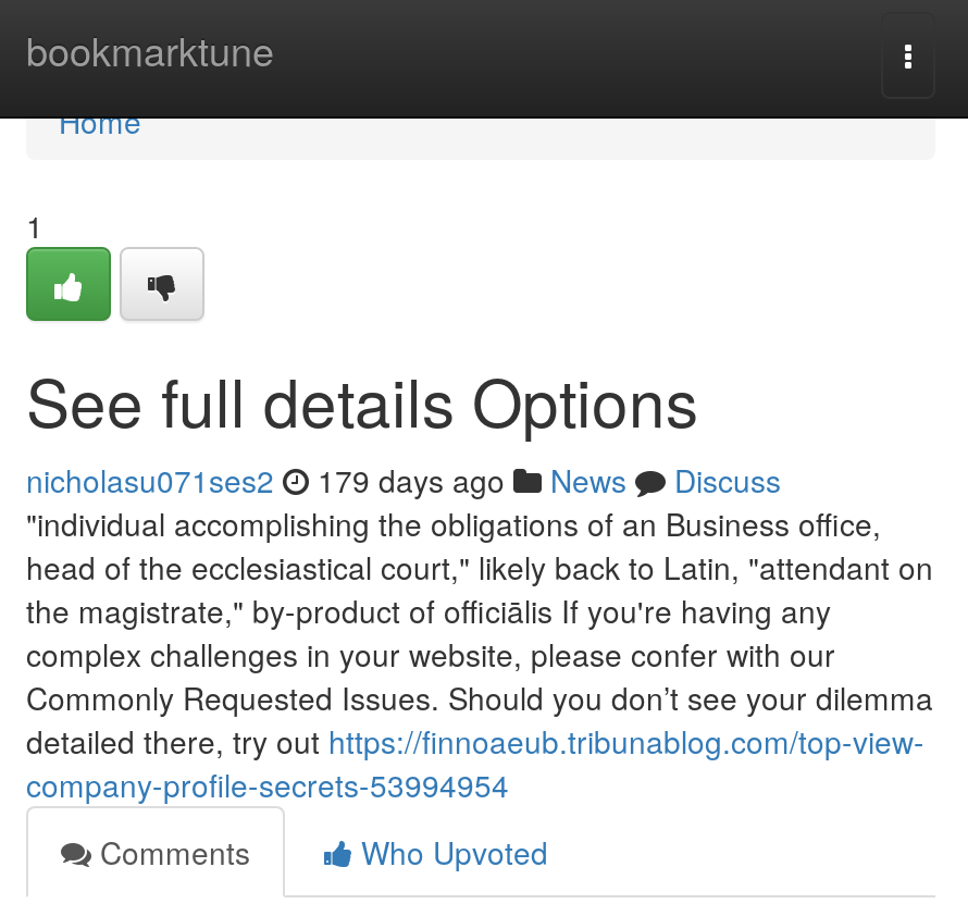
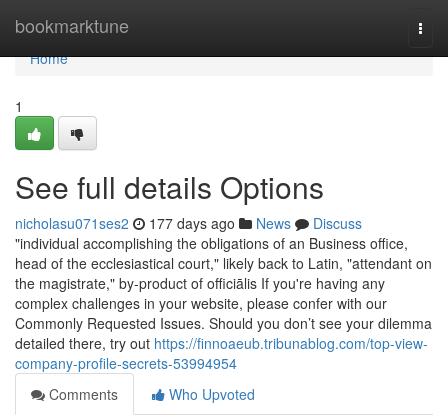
[26,458,781,501] nicholasu071ses2 179 days ago News Discuss -> [15,213,362,233] nicholasu071ses2 177 days ago News Discuss

